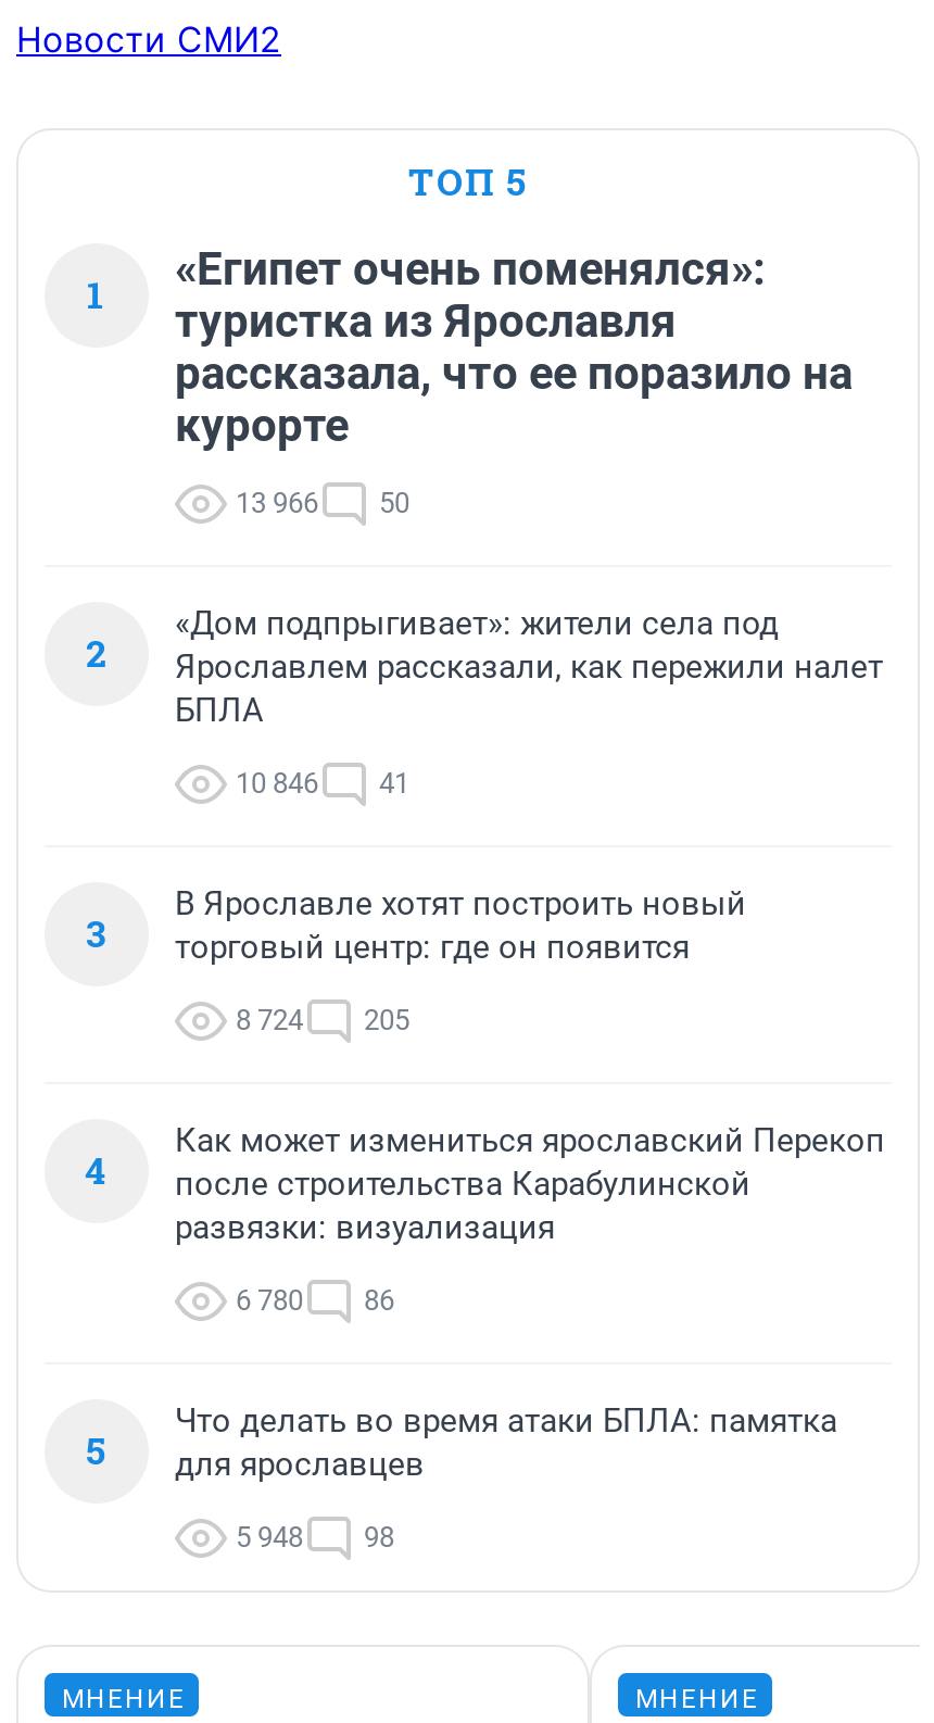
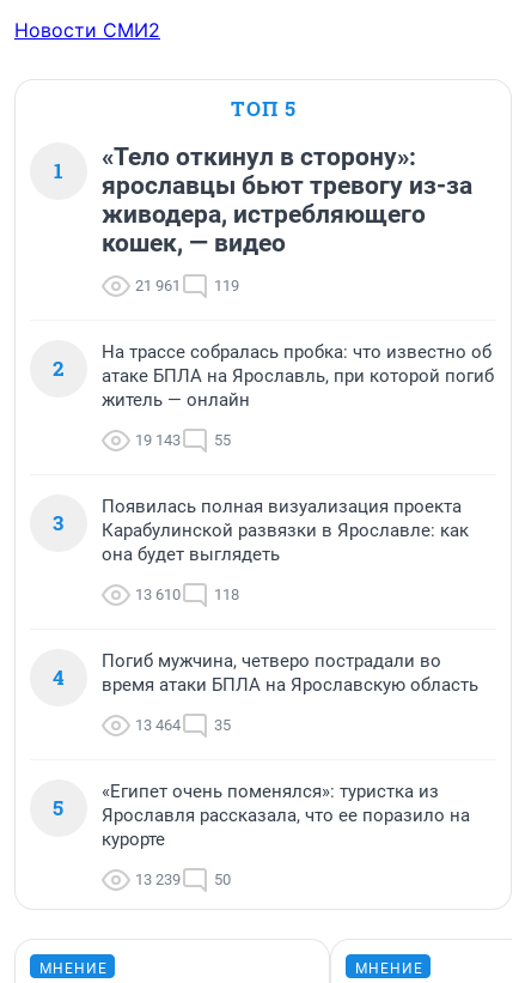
[175,243,853,451] «Египет очень поменялся»: | туристка из Ярославля | рассказала, что ее поразило на | курорте -> [102,142,472,257] «Тело откинул в сторону»: | ярославцы бьют тревогу из-за | живодера, истребляющего | кошек, — видео
[236,486,409,519] 13 966 | 50 -> [135,276,239,294] 21 961 | 119
[175,603,883,729] «Дом подпрыгивает»: жители села под | Ярославлем рассказали, как пережили налет | БПЛА -> [102,341,494,410] На трассе собралась пробка: что известно об | атаке БПЛА на Ярославль, при которой погиб | житель — онлайн
[236,766,409,799] 10 846 | 41 -> [135,431,231,449] 19 143 | 55
[175,884,746,966] В Ярославле хотят построить новый | торговый центр: где он появится -> [102,495,469,565] Появилась полная визуализация проекта | Карабулинской развязки в Ярославле: как | она будет выглядеть
[236,1003,409,1036] 8 724 | 205 -> [135,585,239,603] 13 610 | 118
[175,1120,885,1247] Как может измениться ярославский Перекоп | после строительства Карабулинской | развязки: визуализация -> [102,650,478,695] Погиб мужчина, четверо пострадали во | время атаки БПЛА на Ярославскую область
[236,1283,394,1316] 6 780 | 86 -> [135,716,231,734] 13 464 | 35
[175,1401,837,1483] Что делать во время атаки БПЛА: памятка | для ярославцев -> [102,780,470,850] «Египет очень поменялся»: туристка из | Ярославля рассказала, что ее поразило на | курорте
[236,1520,394,1553] 5 948 | 98 -> [135,870,231,888] 13 239 | 50

